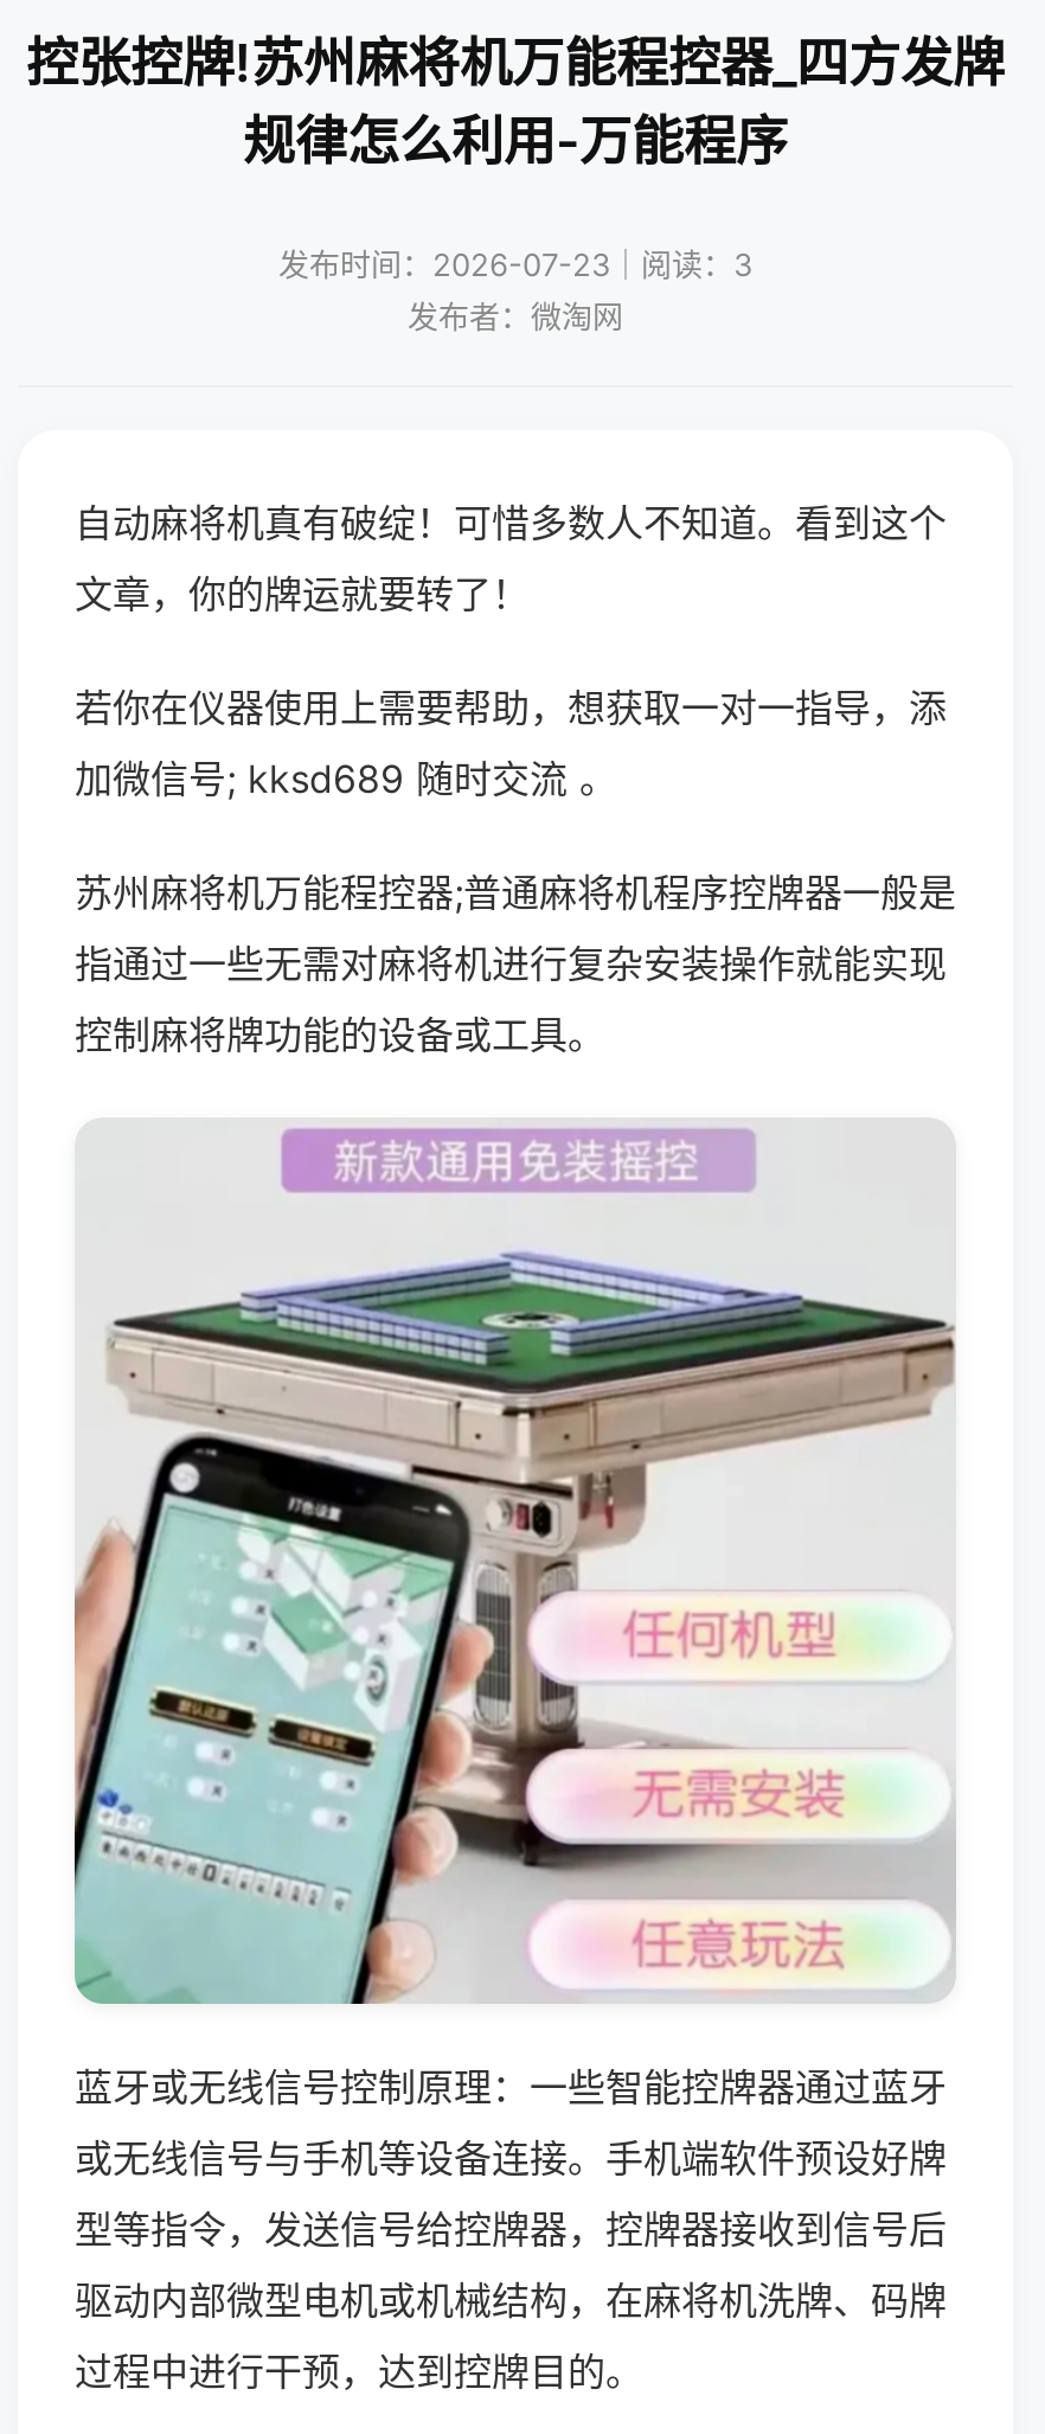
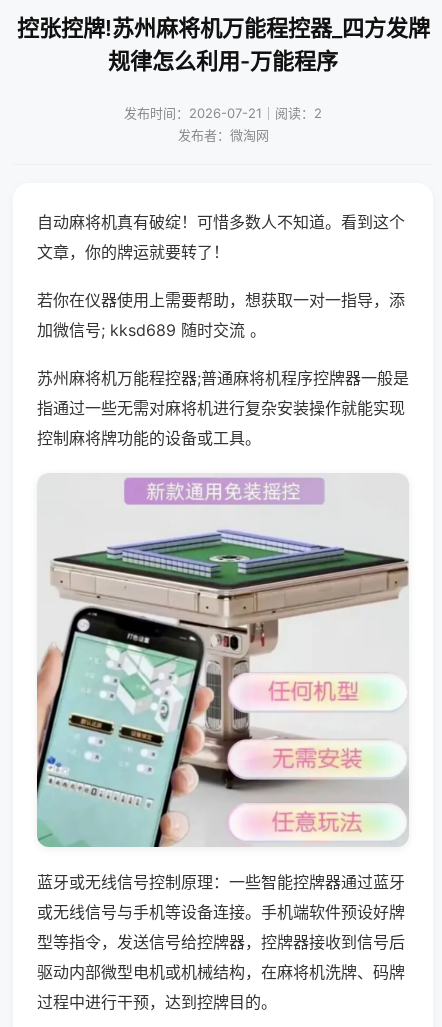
[278,245,752,283] 发布时间：2026-07-23｜阅读：3 -> [124,105,322,121] 发布时间：2026-07-21｜阅读：2

